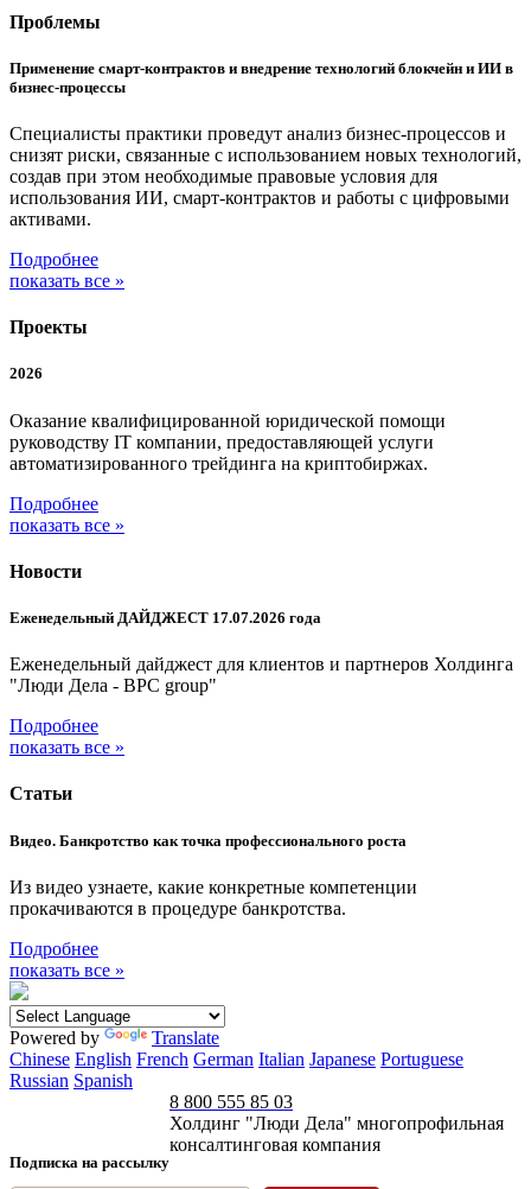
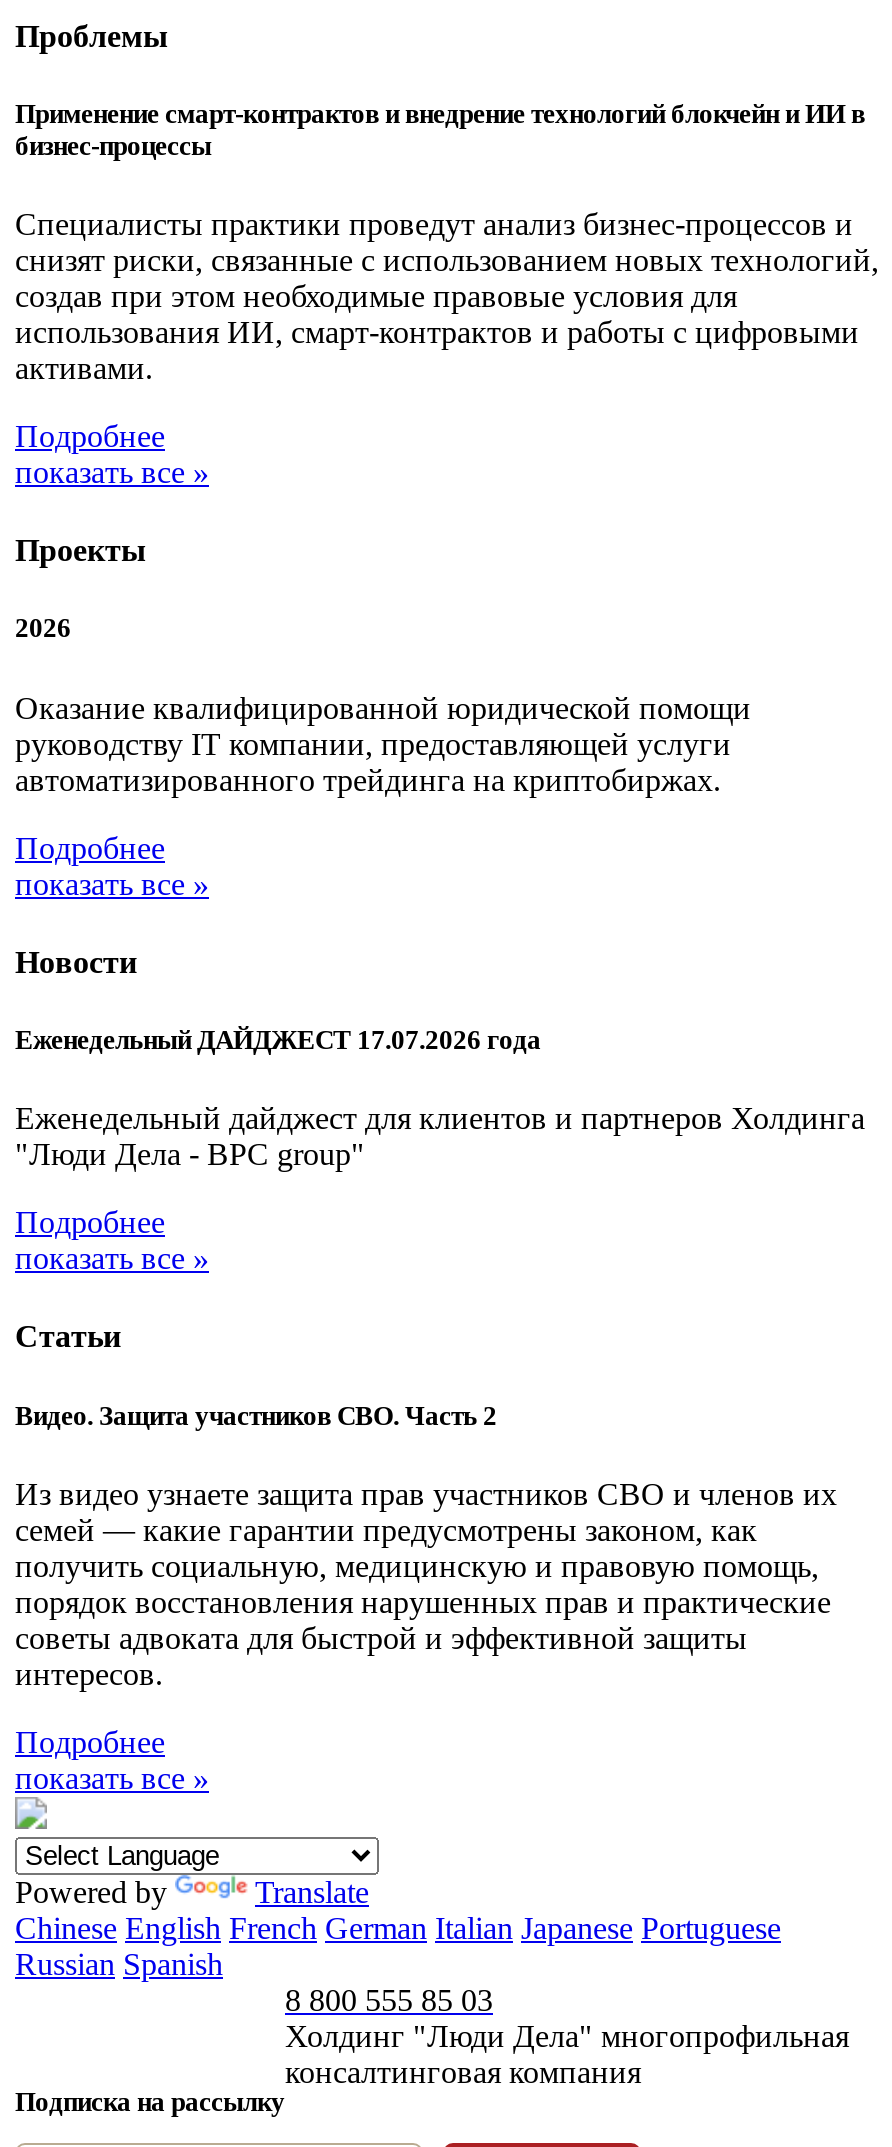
[9,831,407,849] Видео. Банкротство как точка профессионального роста -> [15,1400,497,1430] Видео. Защита участников СВО. Часть 2
[9,877,417,918] Из видео узнаете, какие конкретные компетенции | прокачиваются в процедуре банкротства. -> [15,1477,837,1691] Из видео узнаете защита прав участников СВО и членов их | семей — какие гарантии предусмотрены законом, как | получить социальную, медицинскую и правовую помощь, | порядок восстановления нарушенных прав и практические | советы адвоката для быстрой и эффективной защиты | интересов.

